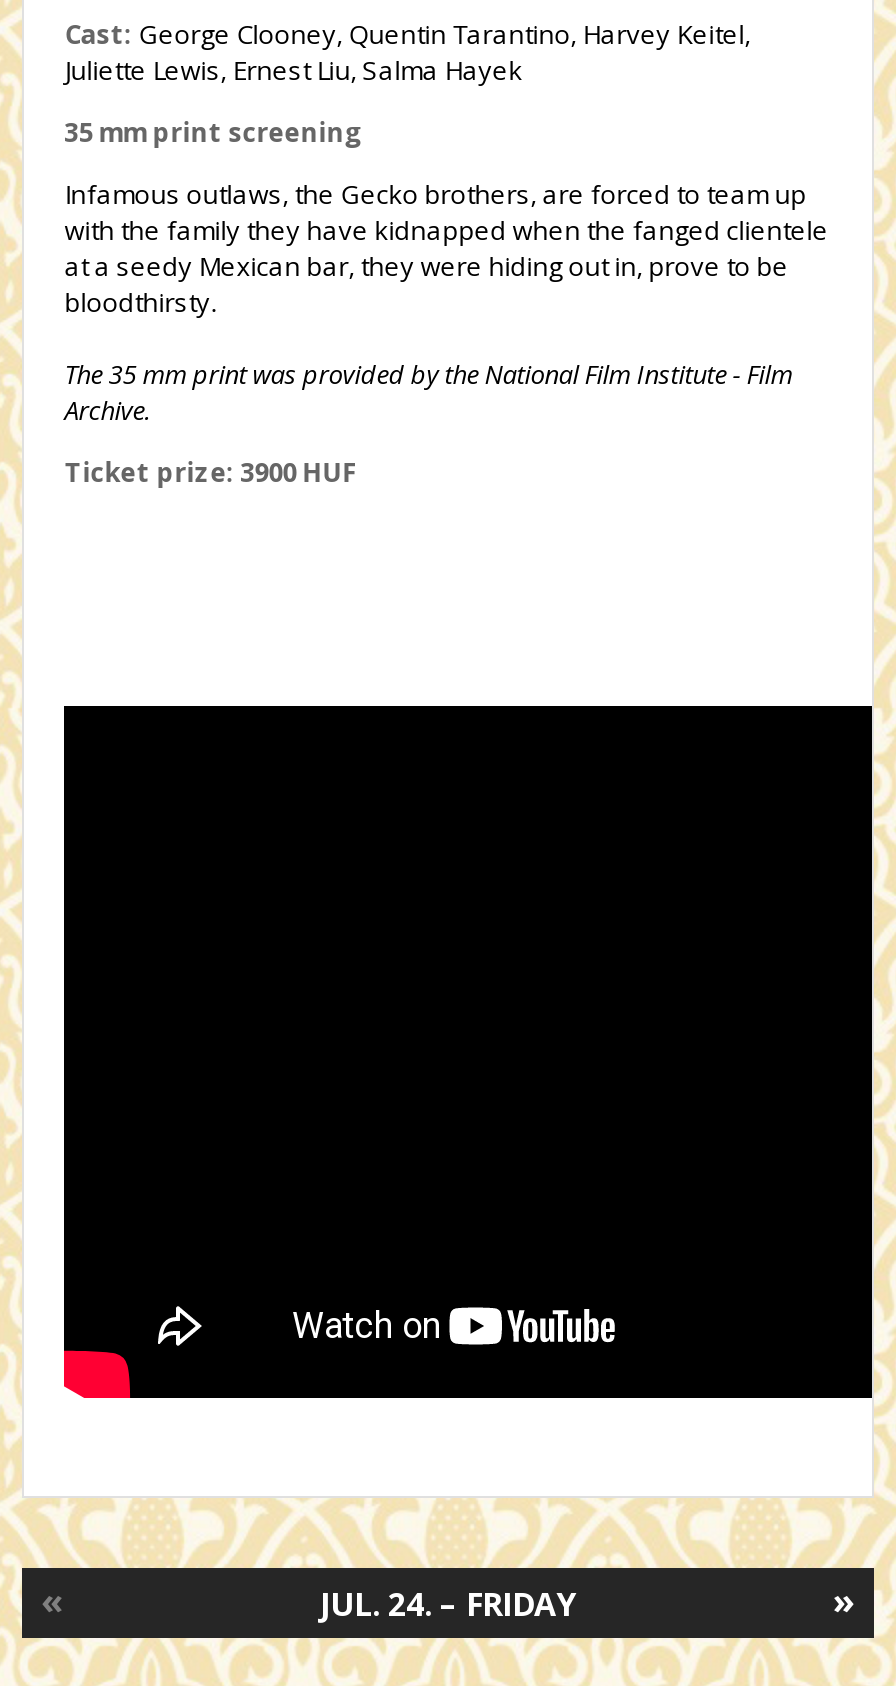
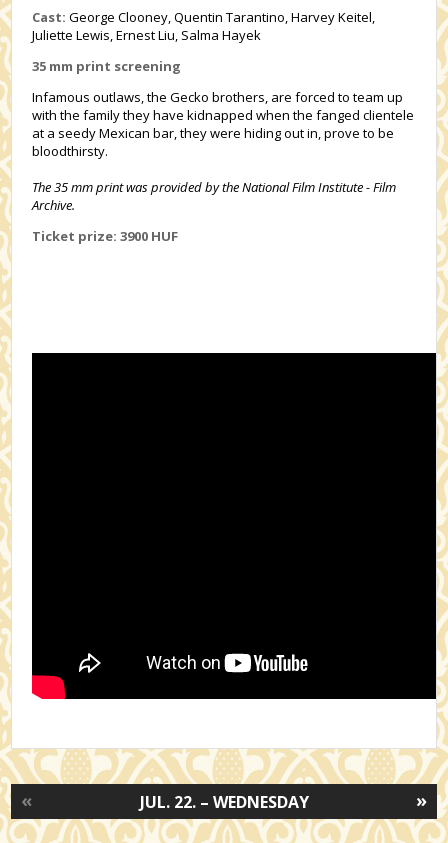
[320,1582,576,1626] JUL. 24. – FRIDAY -> [139,791,308,813] JUL. 22. – WEDNESDAY

